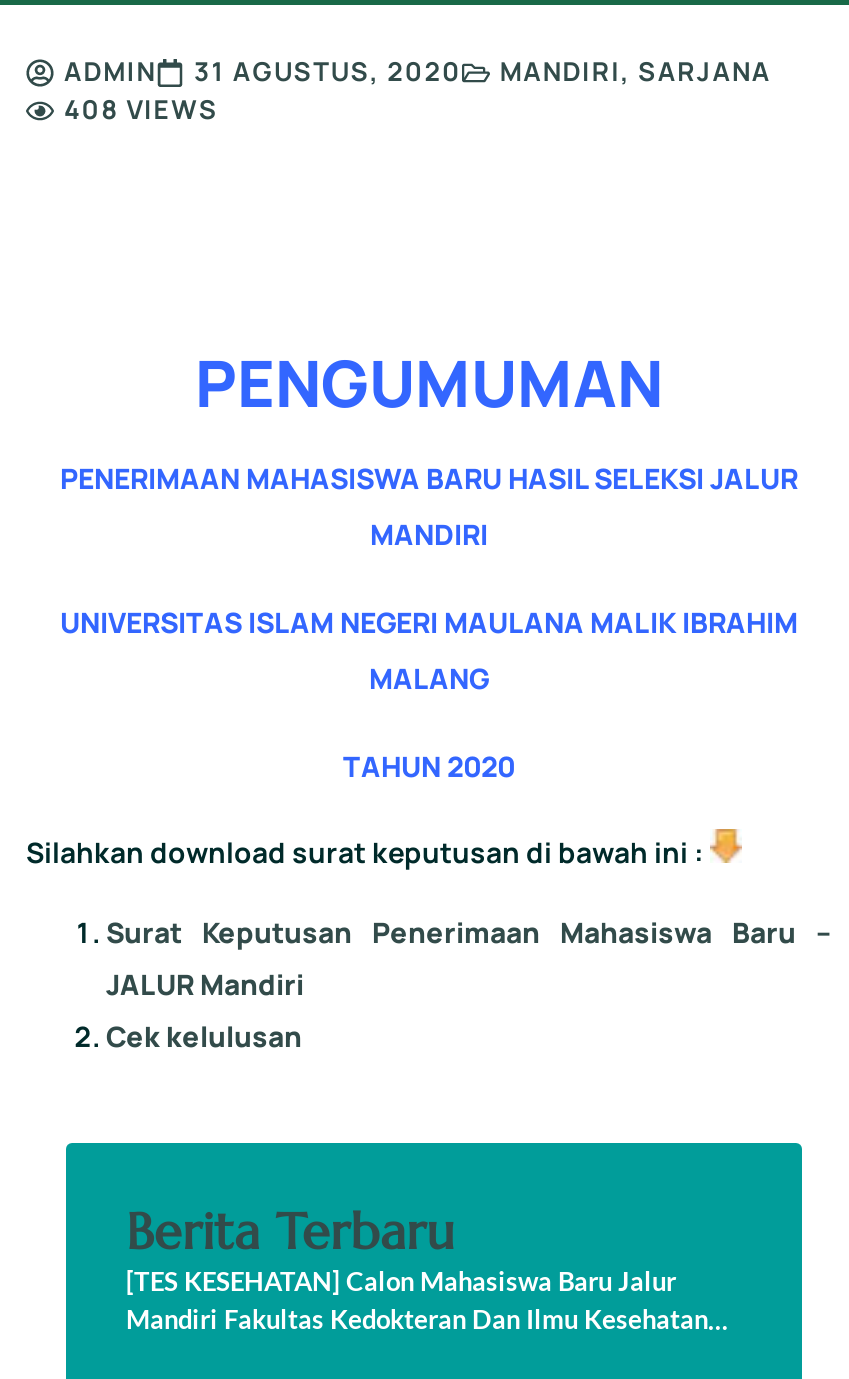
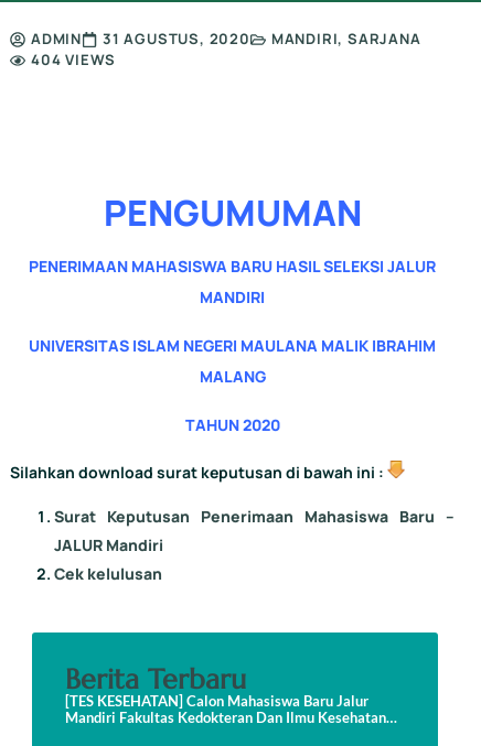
[64,91,218,127] 408 VIEWS -> [31,50,116,69] 404 VIEWS

